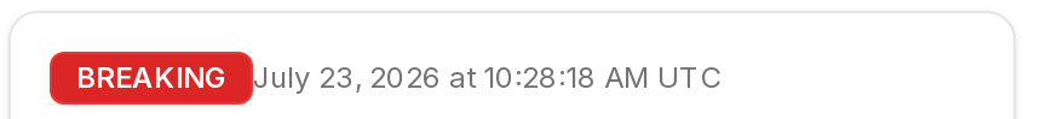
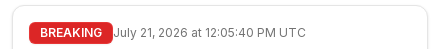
[76,59,723,95] BREAKING July 23, 2026 at 10:28:18 AM UTC -> [40,25,306,40] BREAKING July 21, 2026 at 12:05:40 PM UTC

